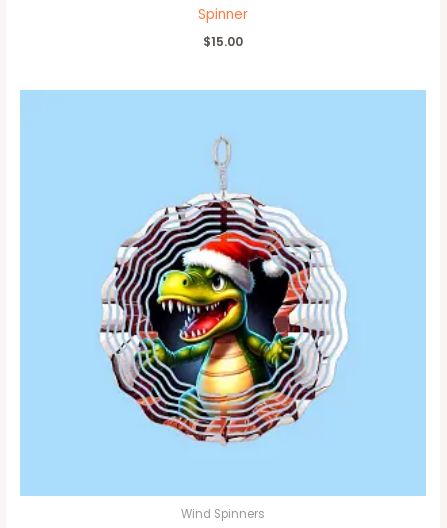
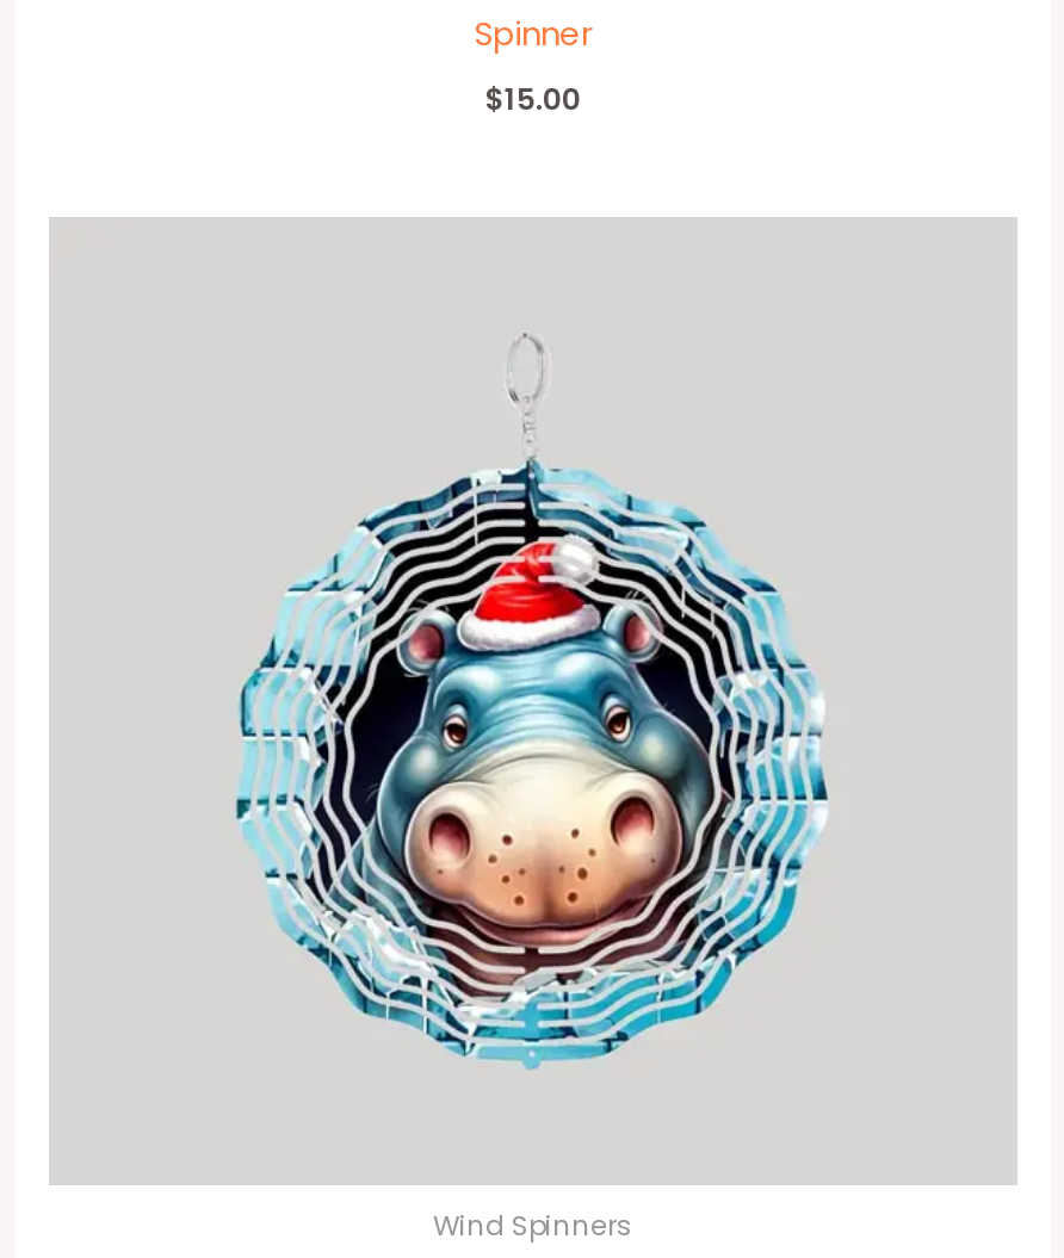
[20,90,426,496] [image] -> [51,217,1015,1183] [image]

